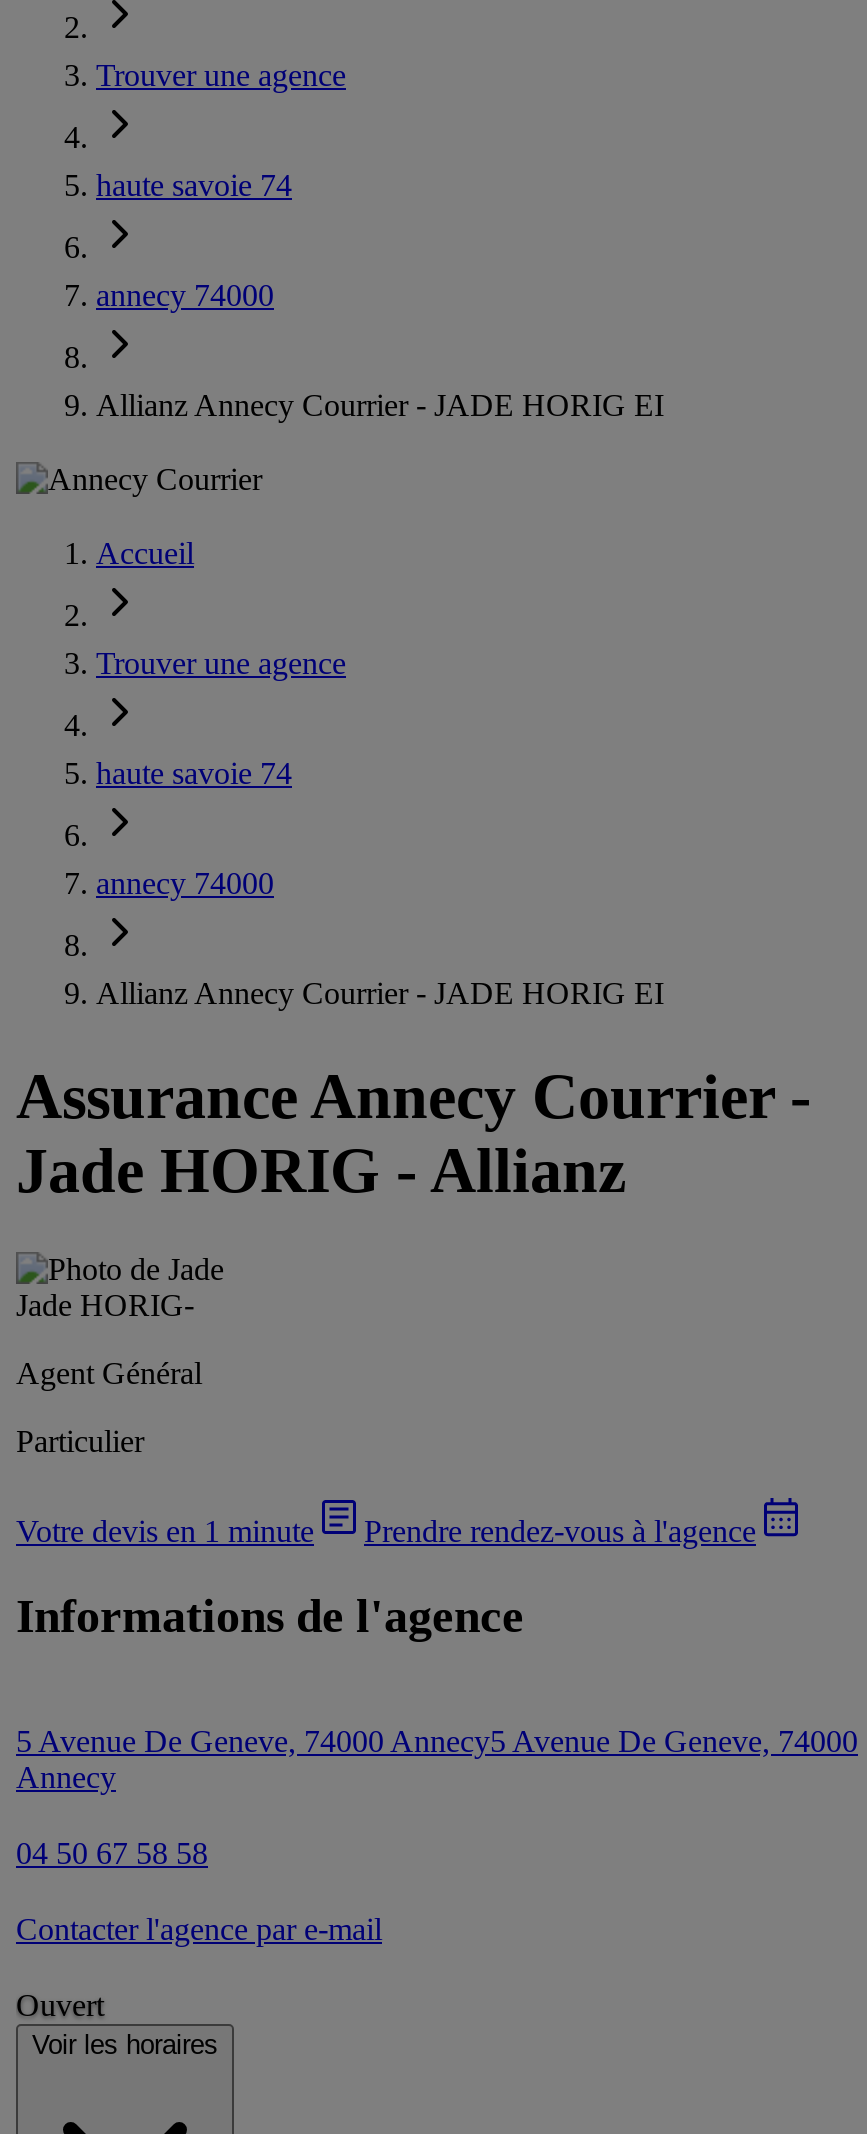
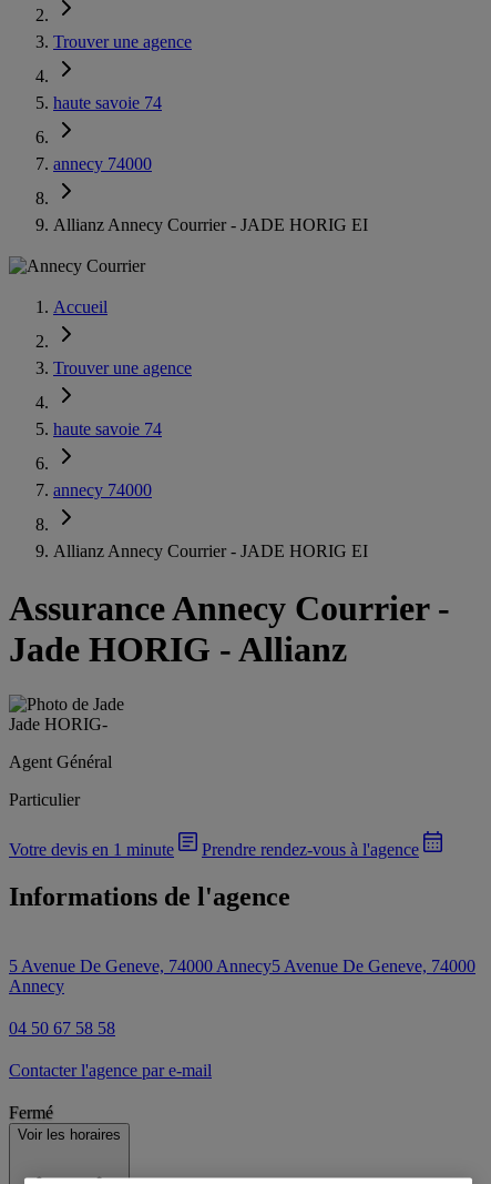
[16,1987,104,2021] Ouvert -> [9,1103,53,1122] Fermé

